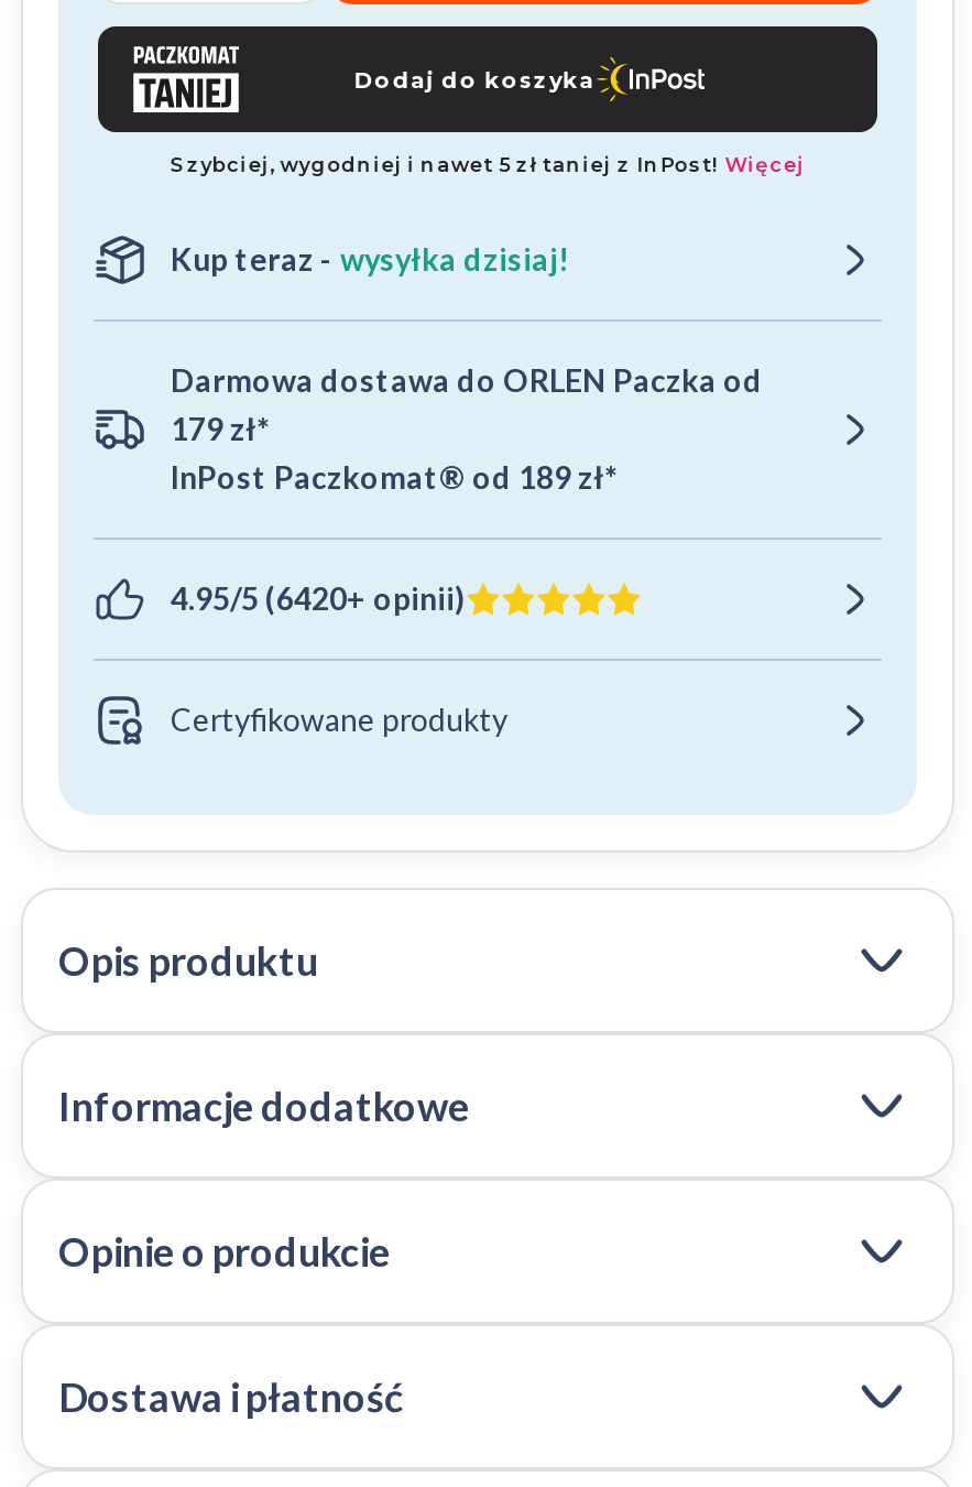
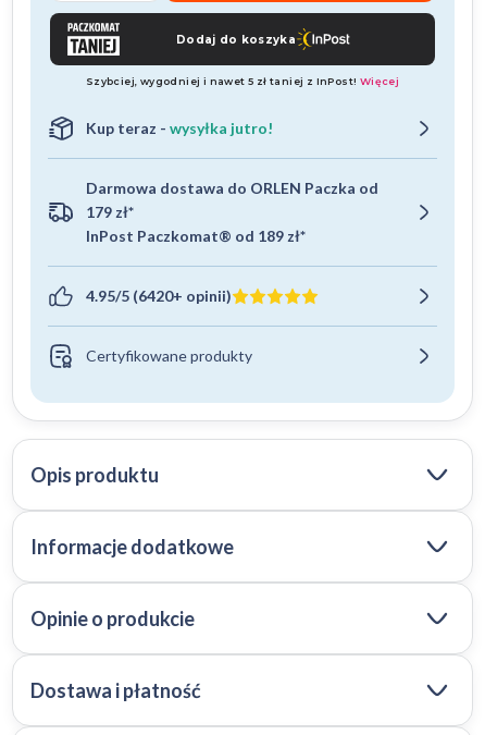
[171,240,569,278] Kup teraz - wysyłka dzisiaj! -> [86,119,273,137] Kup teraz - wysyłka jutro!

